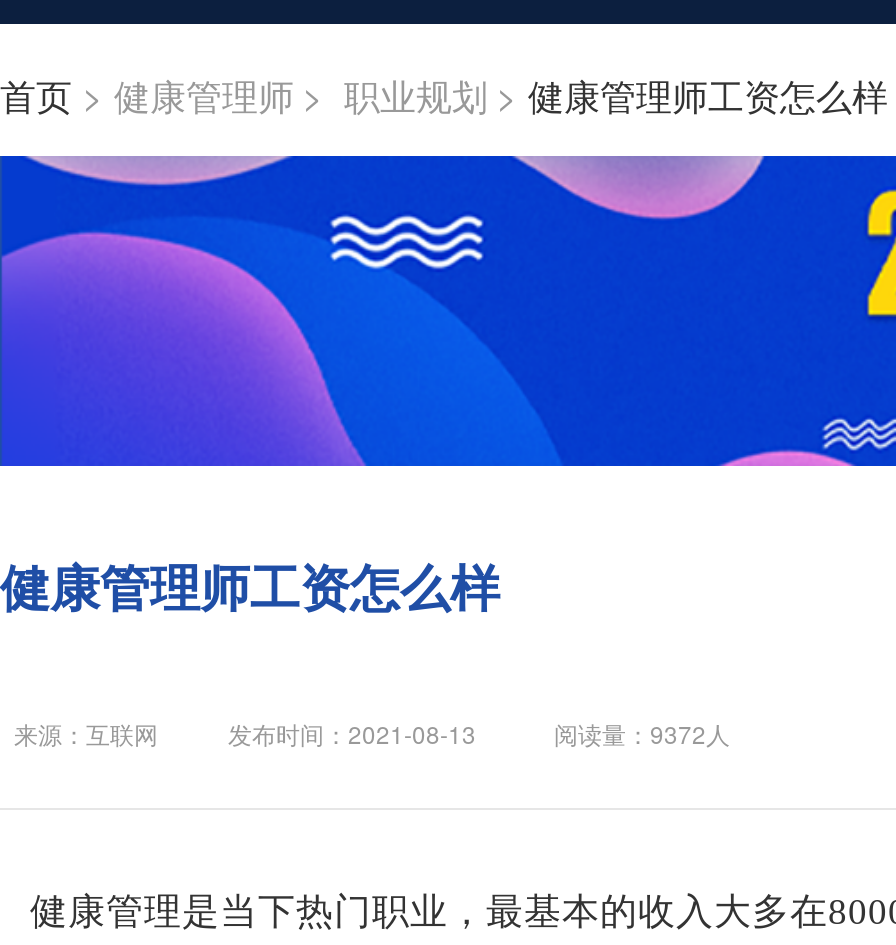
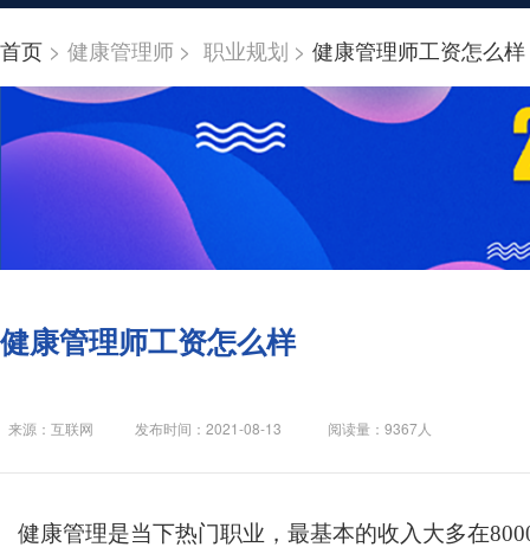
[554,716,730,750] 阅读量：9372人 -> [328,418,432,438] 阅读量：9367人

